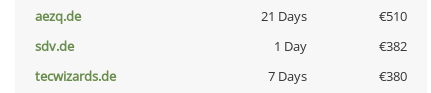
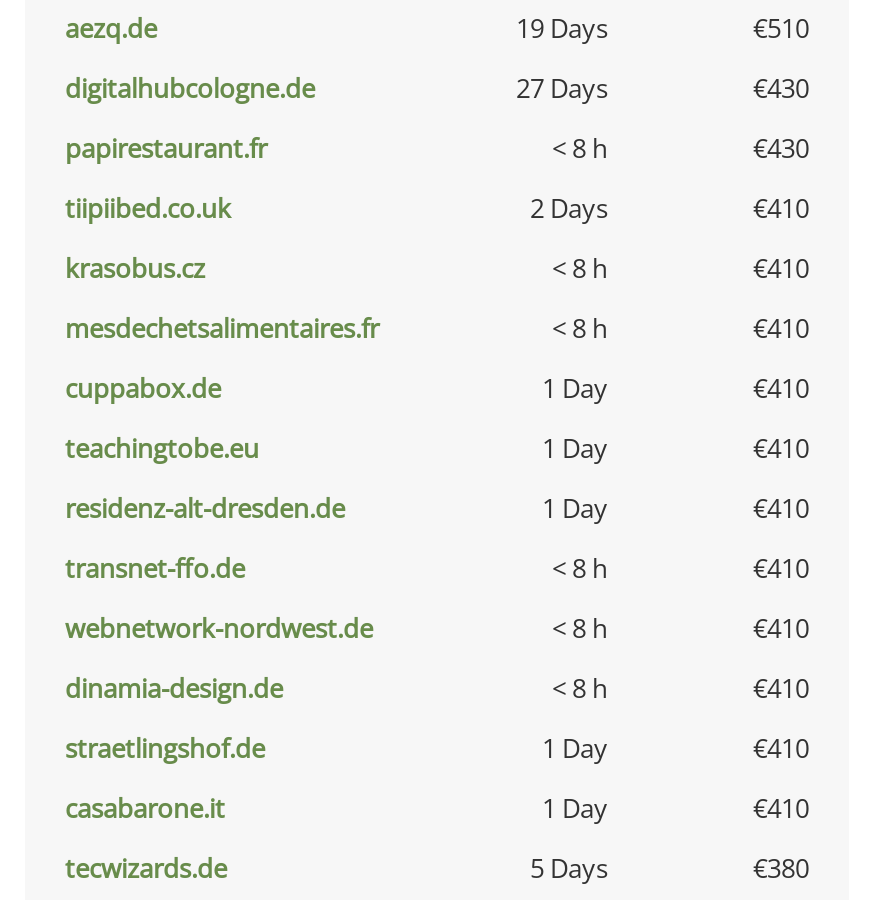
[260,6,306,24] 21 Days -> [516,9,608,45] 19 Days
[35,36,74,54] sdv.de -> [65,69,809,405] digitalhubcologne.de | 27 Days | €430 | papirestaurant.fr | < 8 h | €430 | tiipiibed.co.uk | 2 Days | €410 | krasobus.cz | < 8 h | €410 | mesdechetsalimentaires.fr | < 8 h | €410 | cuppabox.de
[379,36,407,54] €382 -> [65,369,809,825] €410 | teachingtobe.eu | 1 Day | €410 | residenz-alt-dresden.de | 1 Day | €410 | transnet-ffo.de | < 8 h | €410 | webnetwork-nordwest.de | < 8 h | €410 | dinamia-design.de | < 8 h | €410 | straetlingshof.de | 1 Day | €410 | casabarone.it | 1 Day | €410
[267,66,306,84] 7 Days -> [530,849,608,885] 5 Days

